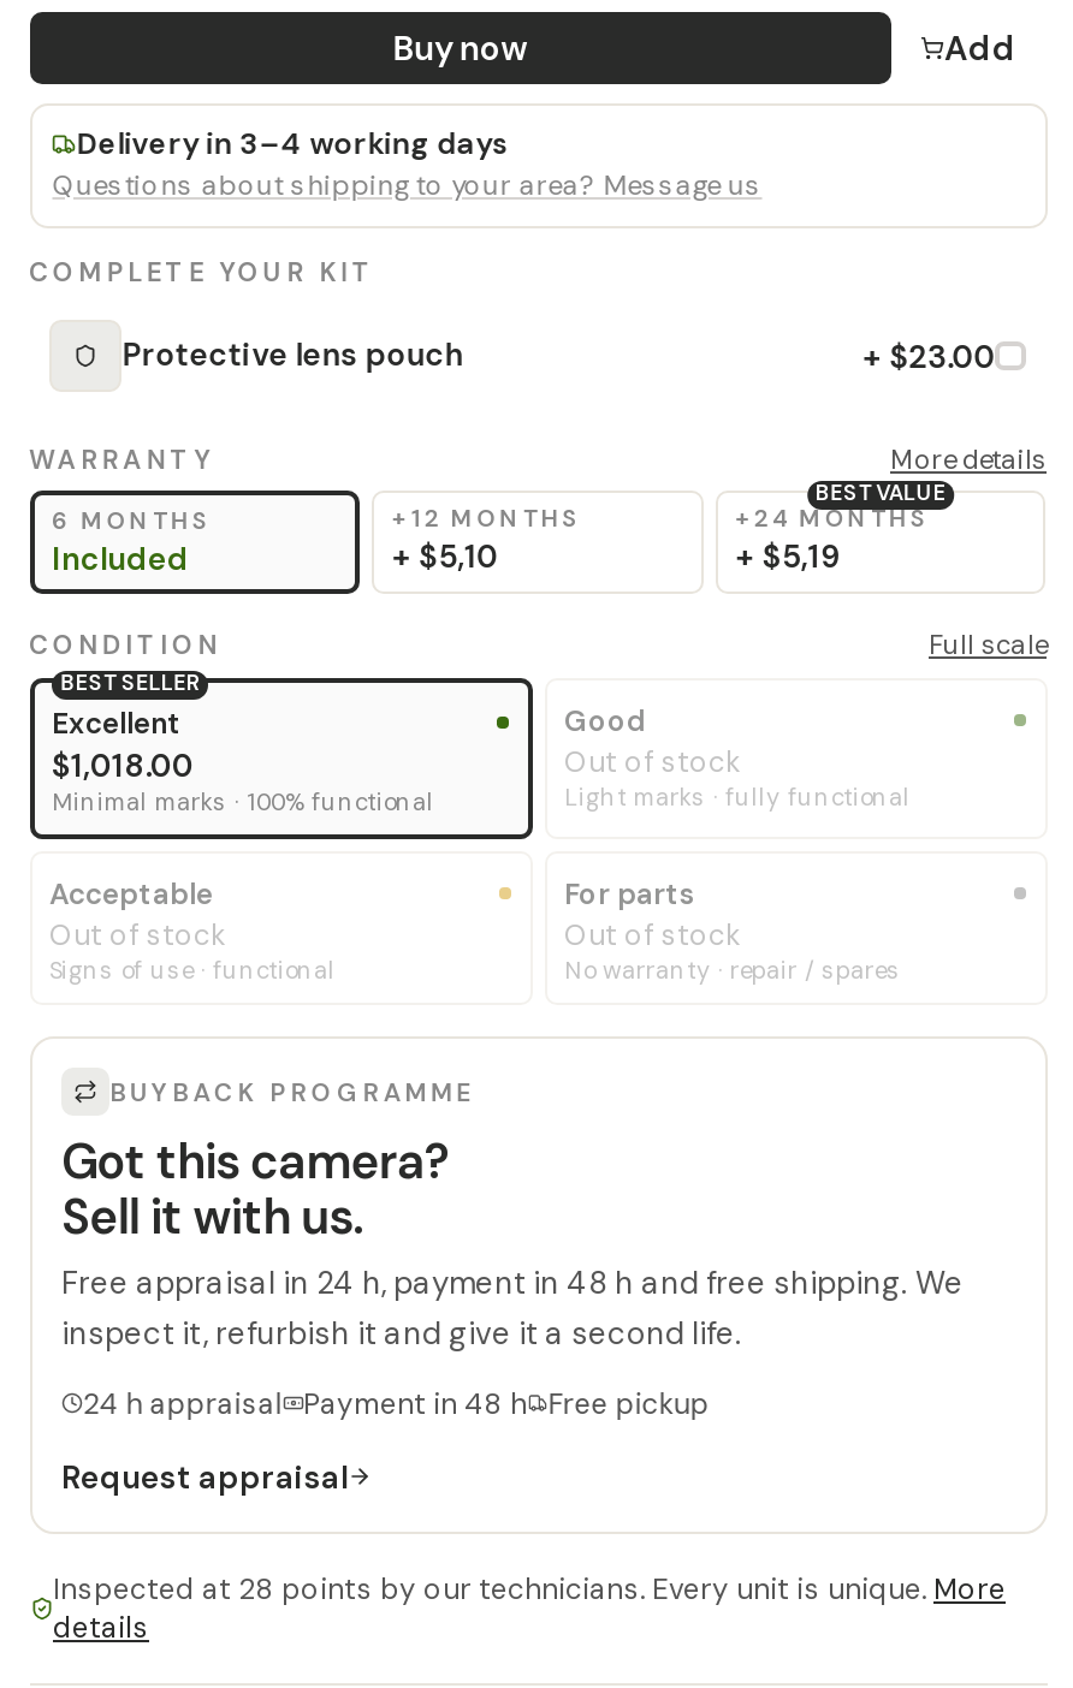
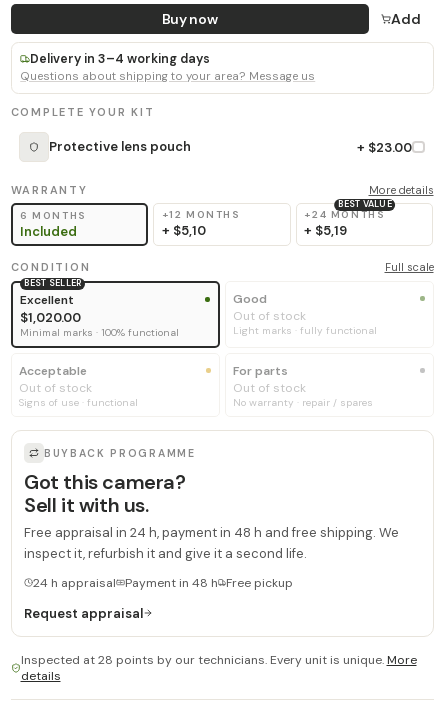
[52,745,194,786] $1,018.00 -> [20,309,81,326] $1,020.00

